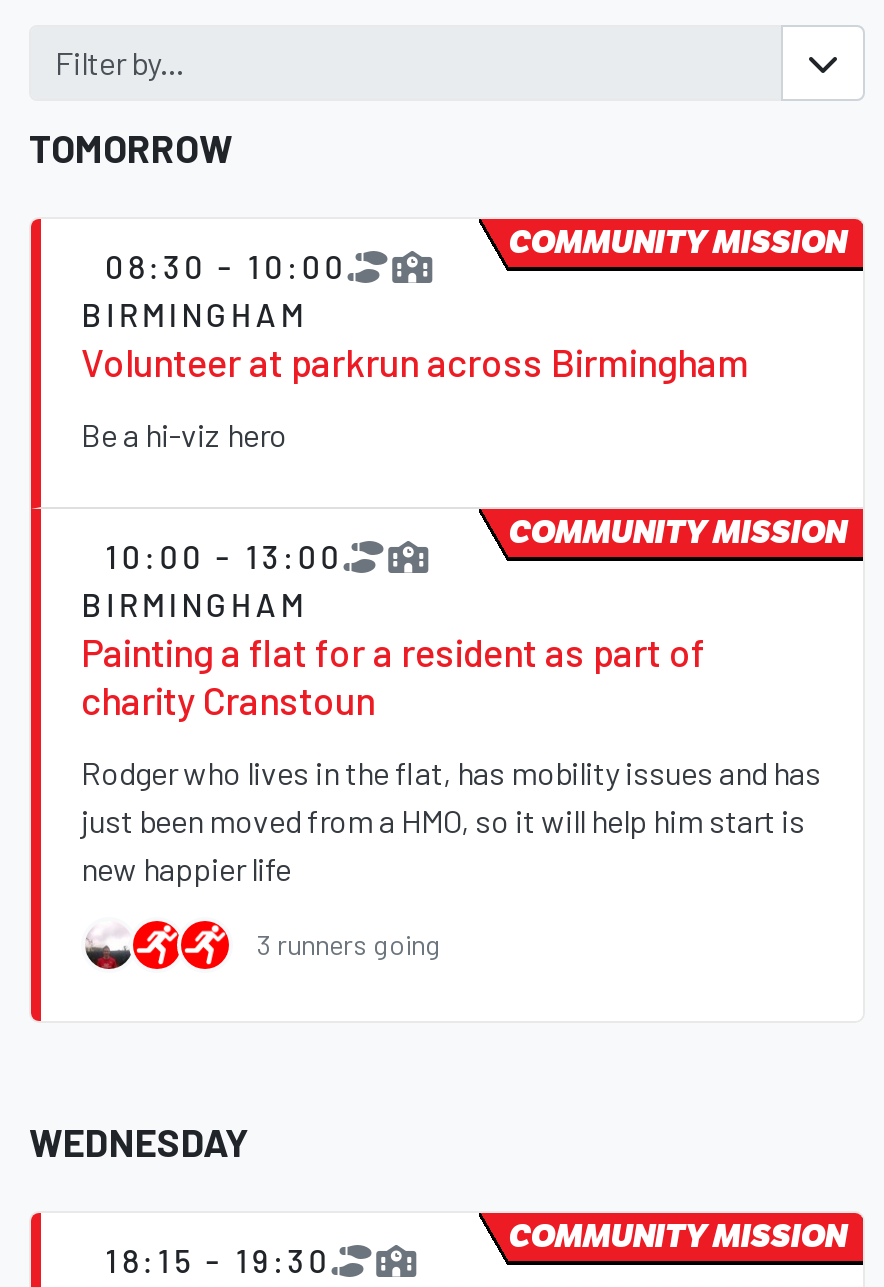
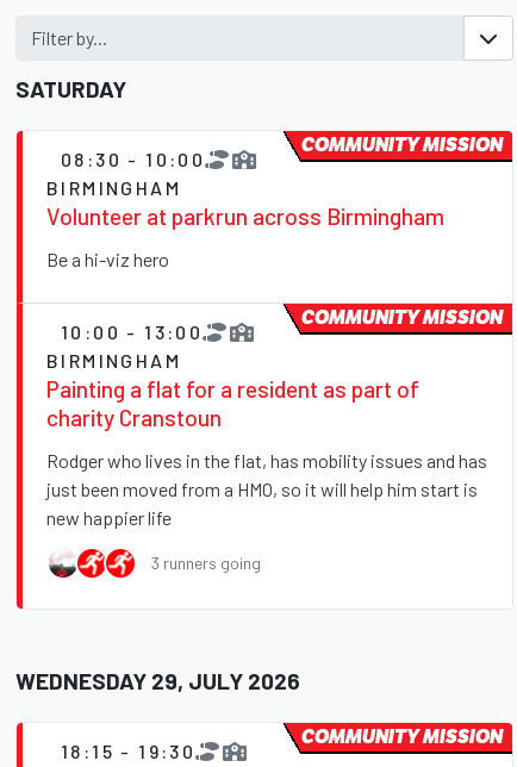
[29,125,233,171] TOMORROW -> [15,75,126,103] SATURDAY
[29,1119,249,1165] WEDNESDAY -> [15,667,300,695] WEDNESDAY 29, JULY 2026

